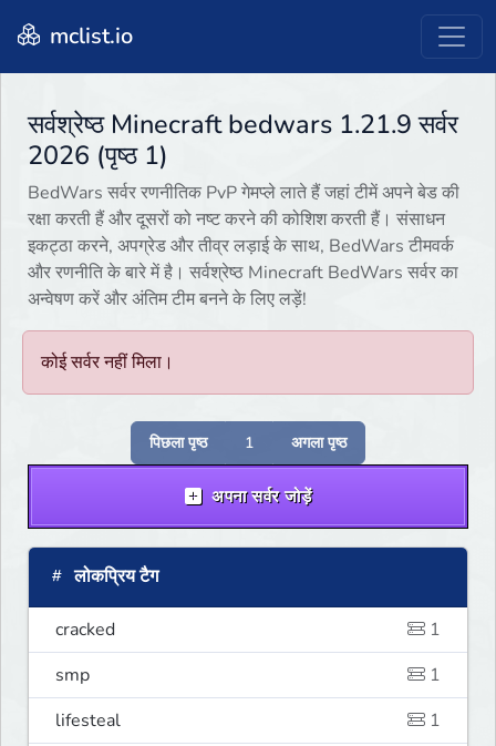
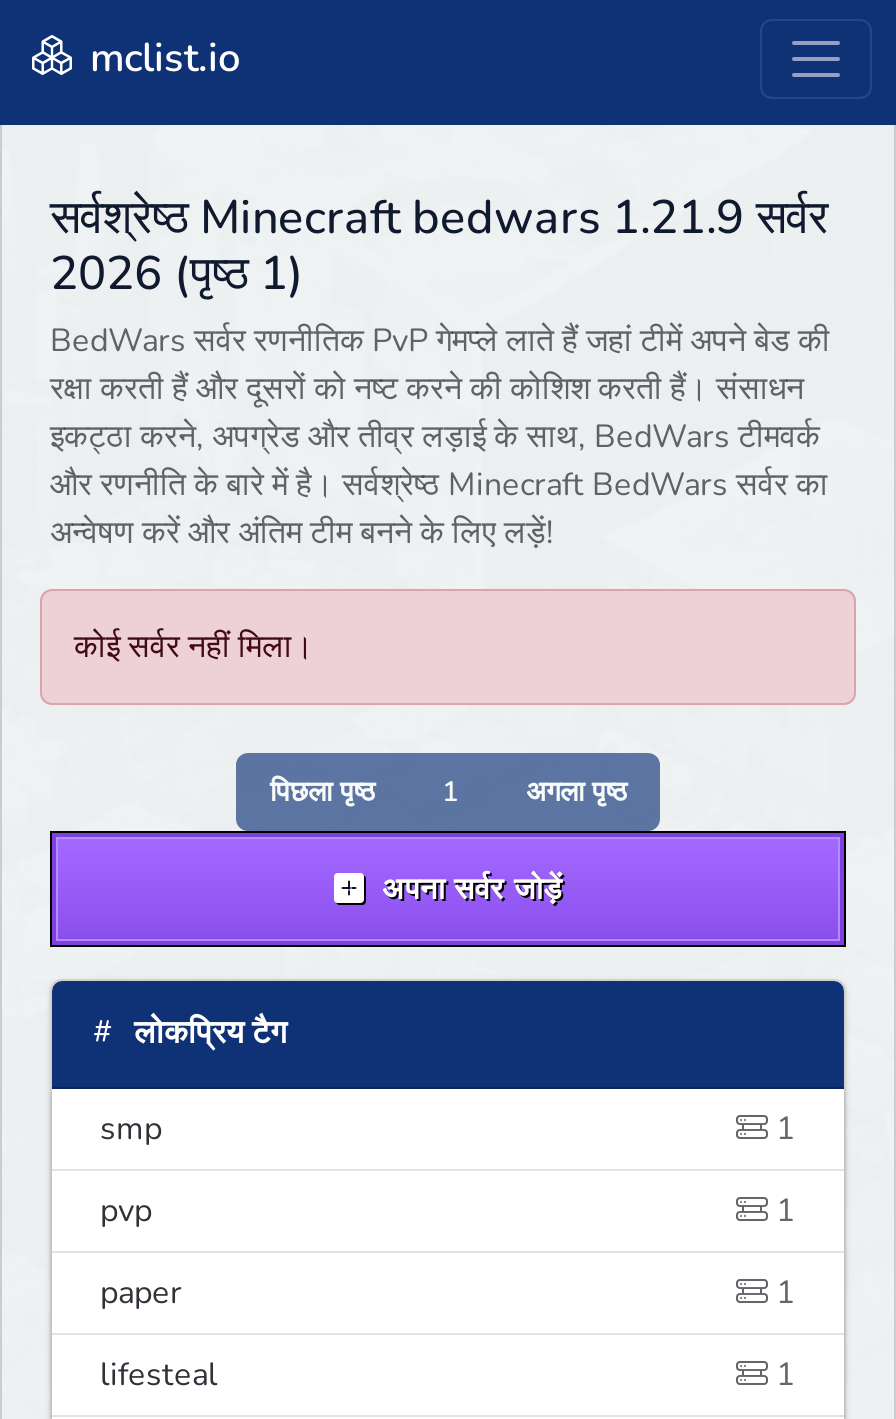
[55,618,115,642] cracked -> none
none -> [100,1189,796,1315] pvp | 1 | paper
moved [55,663,90,687] -> [100,1107,162,1151]: smp

